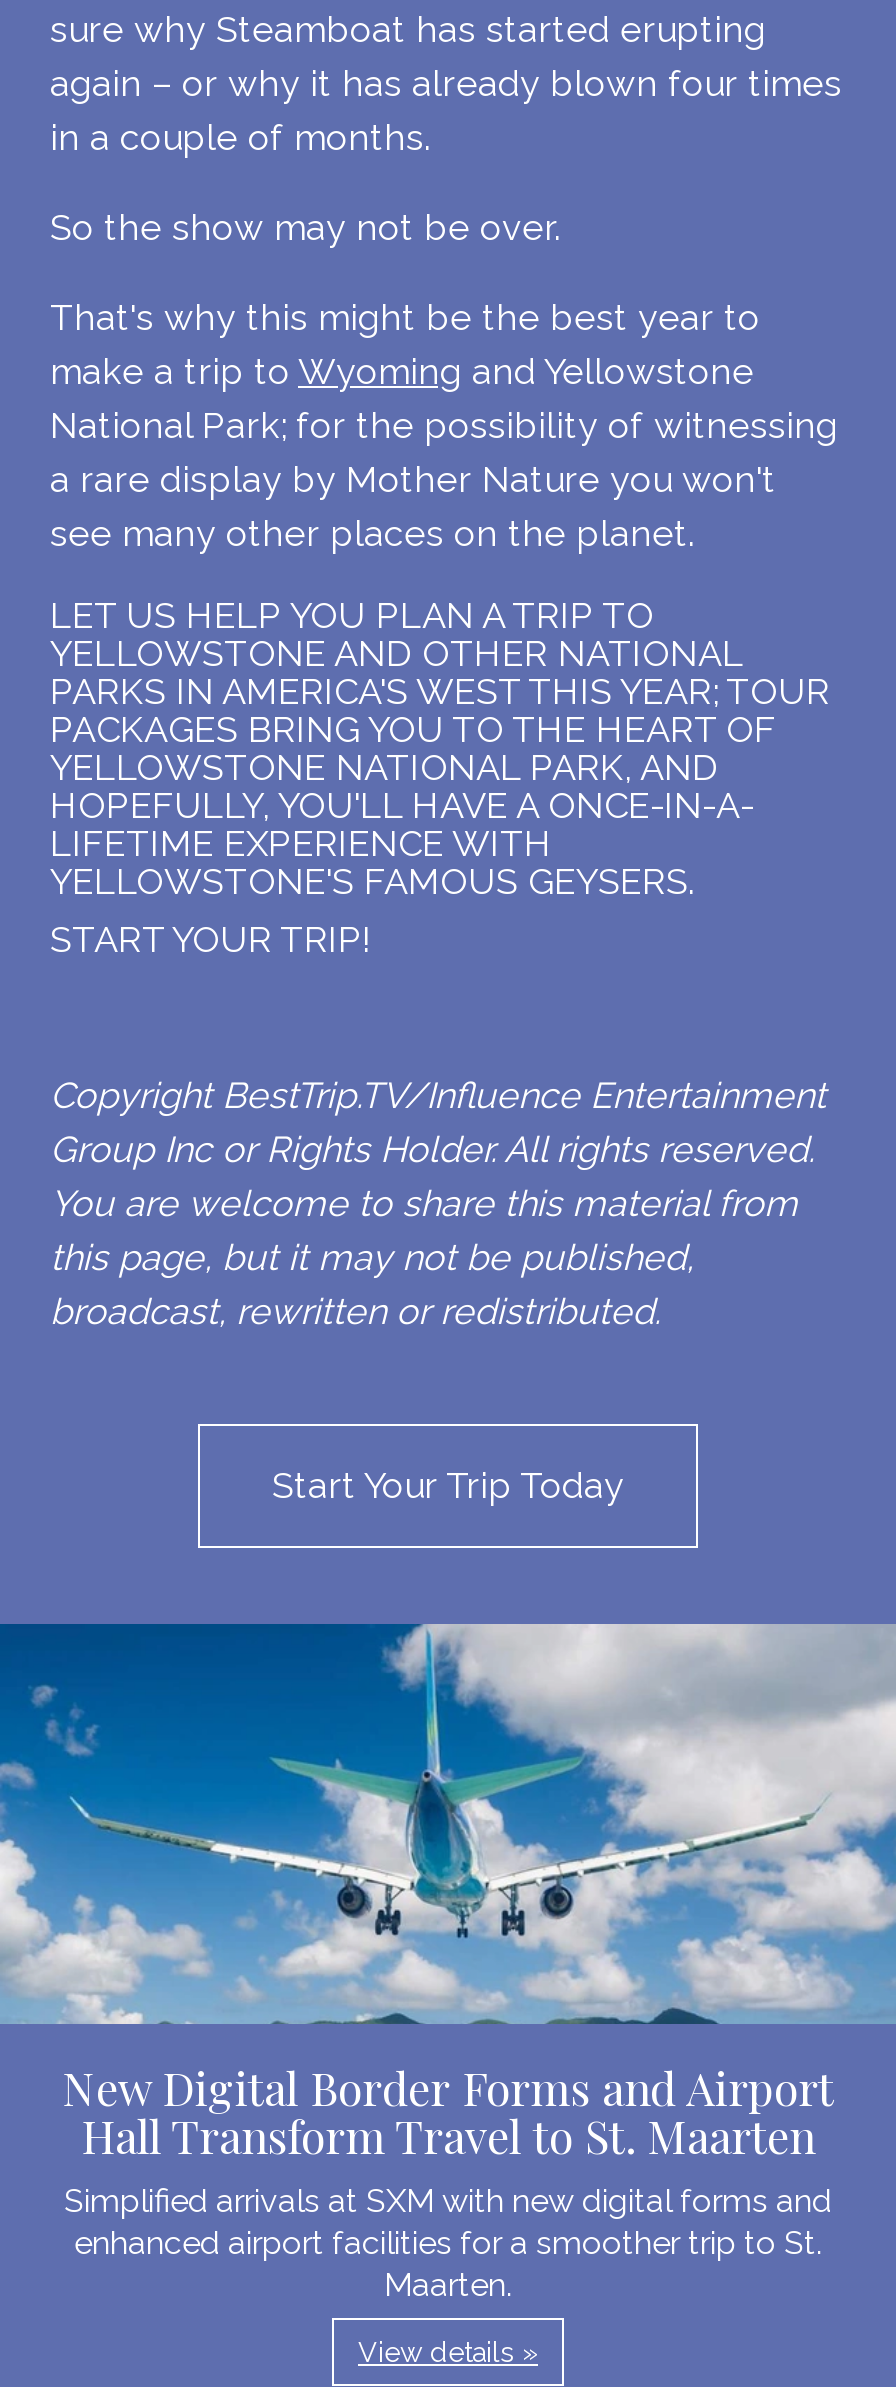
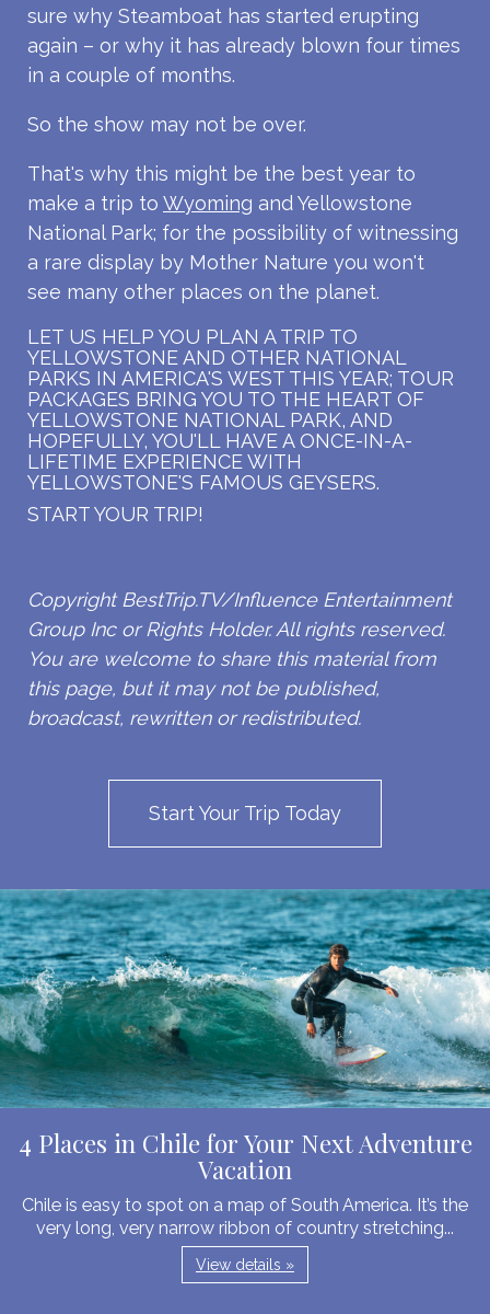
[6,1622,890,2303] [image] | New Digital Border Forms and Airport | Hall Transform Travel to St. Maarten | Simplified arrivals at SXM with new digital forms and | enhanced airport facilities for a smoother trip to St. | Maarten. -> [3,888,487,1238] [image] | 4 Places in Chile for Your Next Adventure | Vacation | Chile is easy to spot on a map of South America. It’s the | very long, very narrow ribbon of country stretching...

